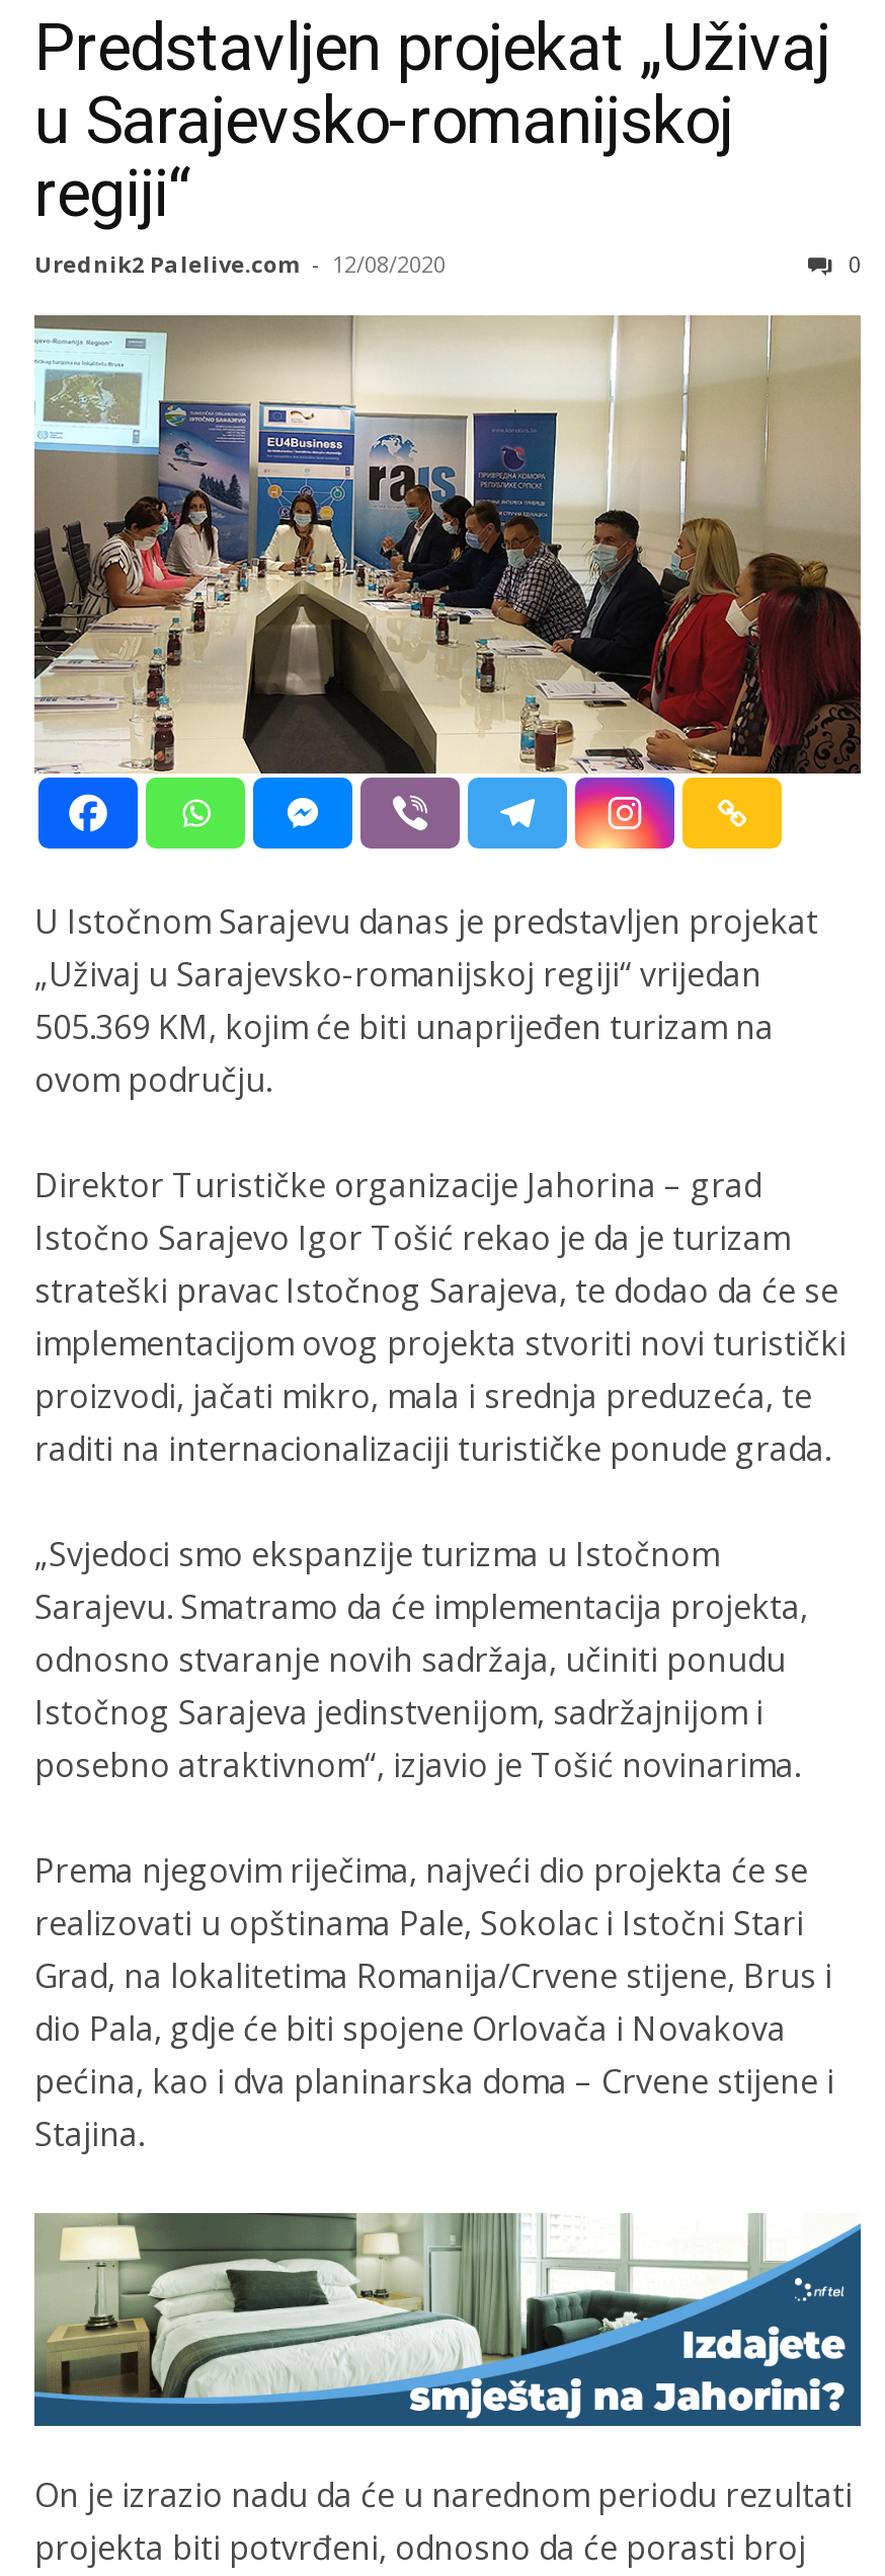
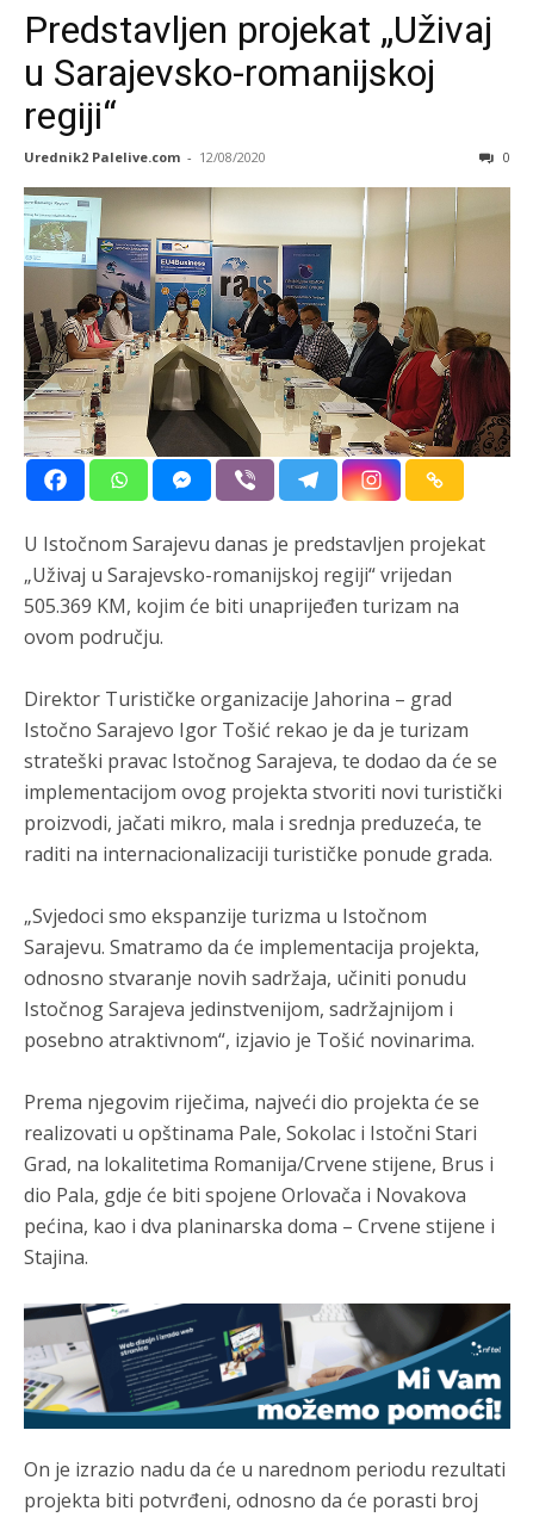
[34,2211,861,2424] [image] -> [24,1302,512,1426] [image]

